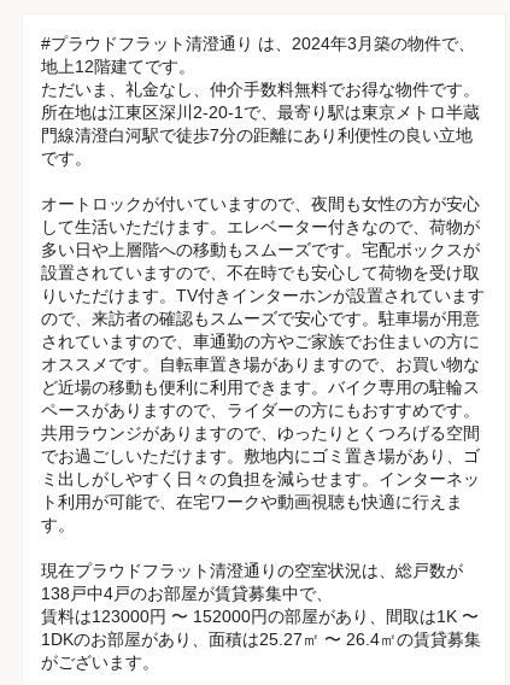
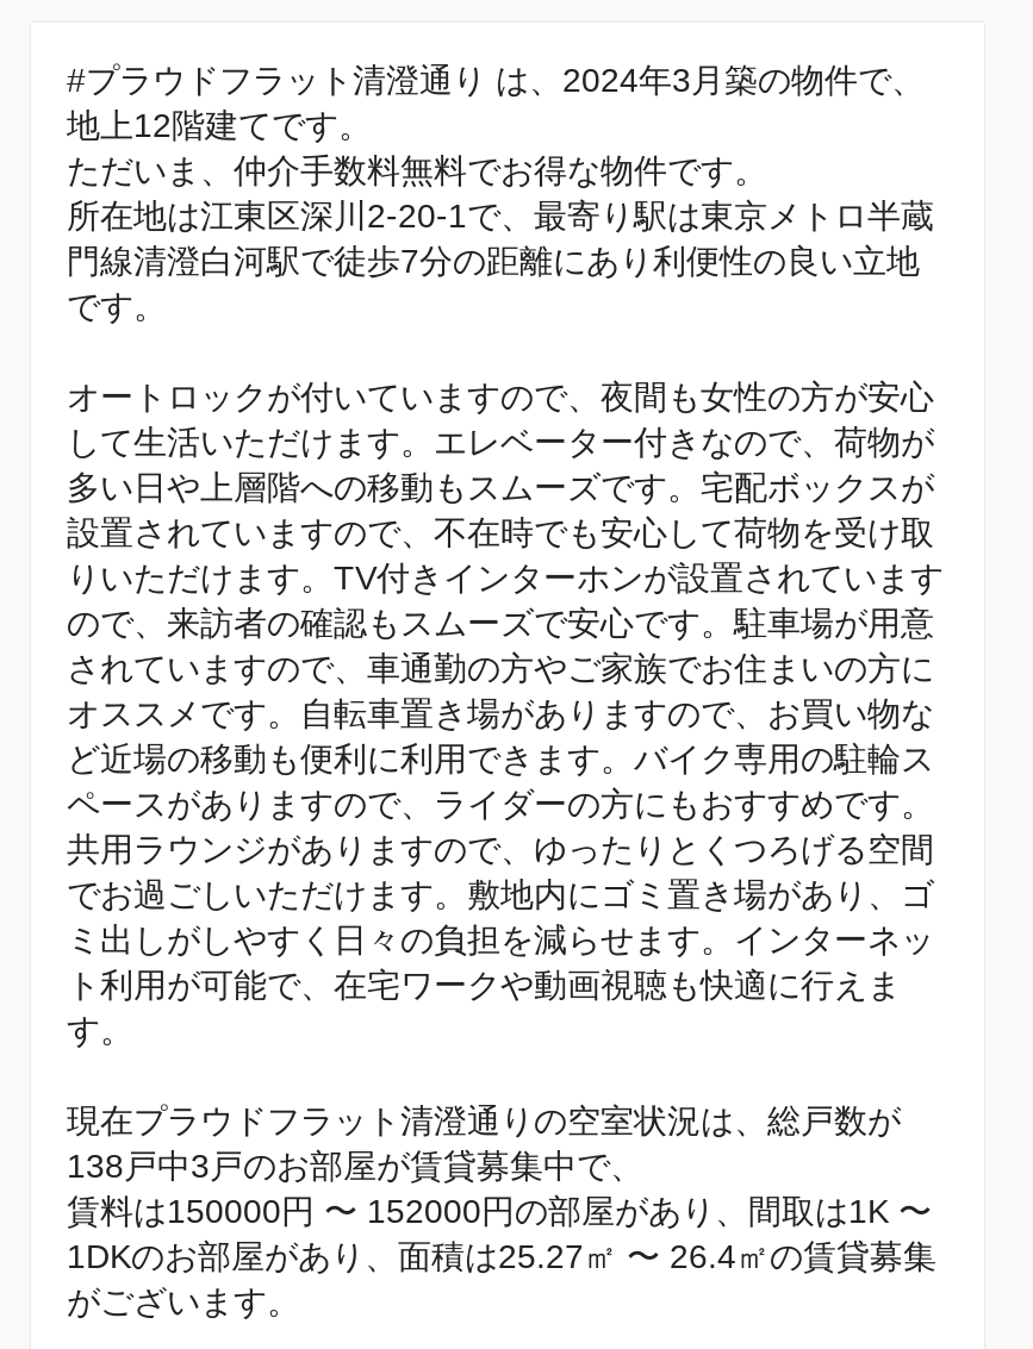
[41,80,480,99] ただいま、礼金なし、仲介手数料無料でお得な物件です。 -> [67,151,767,189] ただいま、仲介手数料無料でお得な物件です。
[41,584,333,603] 138戸中4戸のお部屋が賃貸募集中で、 -> [67,1147,643,1185] 138戸中3戸のお部屋が賃貸募集中で、
[41,607,479,626] 賃料は123000円 〜 152000円の部屋があり、間取は1K 〜 -> [67,1192,932,1230] 賃料は150000円 〜 152000円の部屋があり、間取は1K 〜

